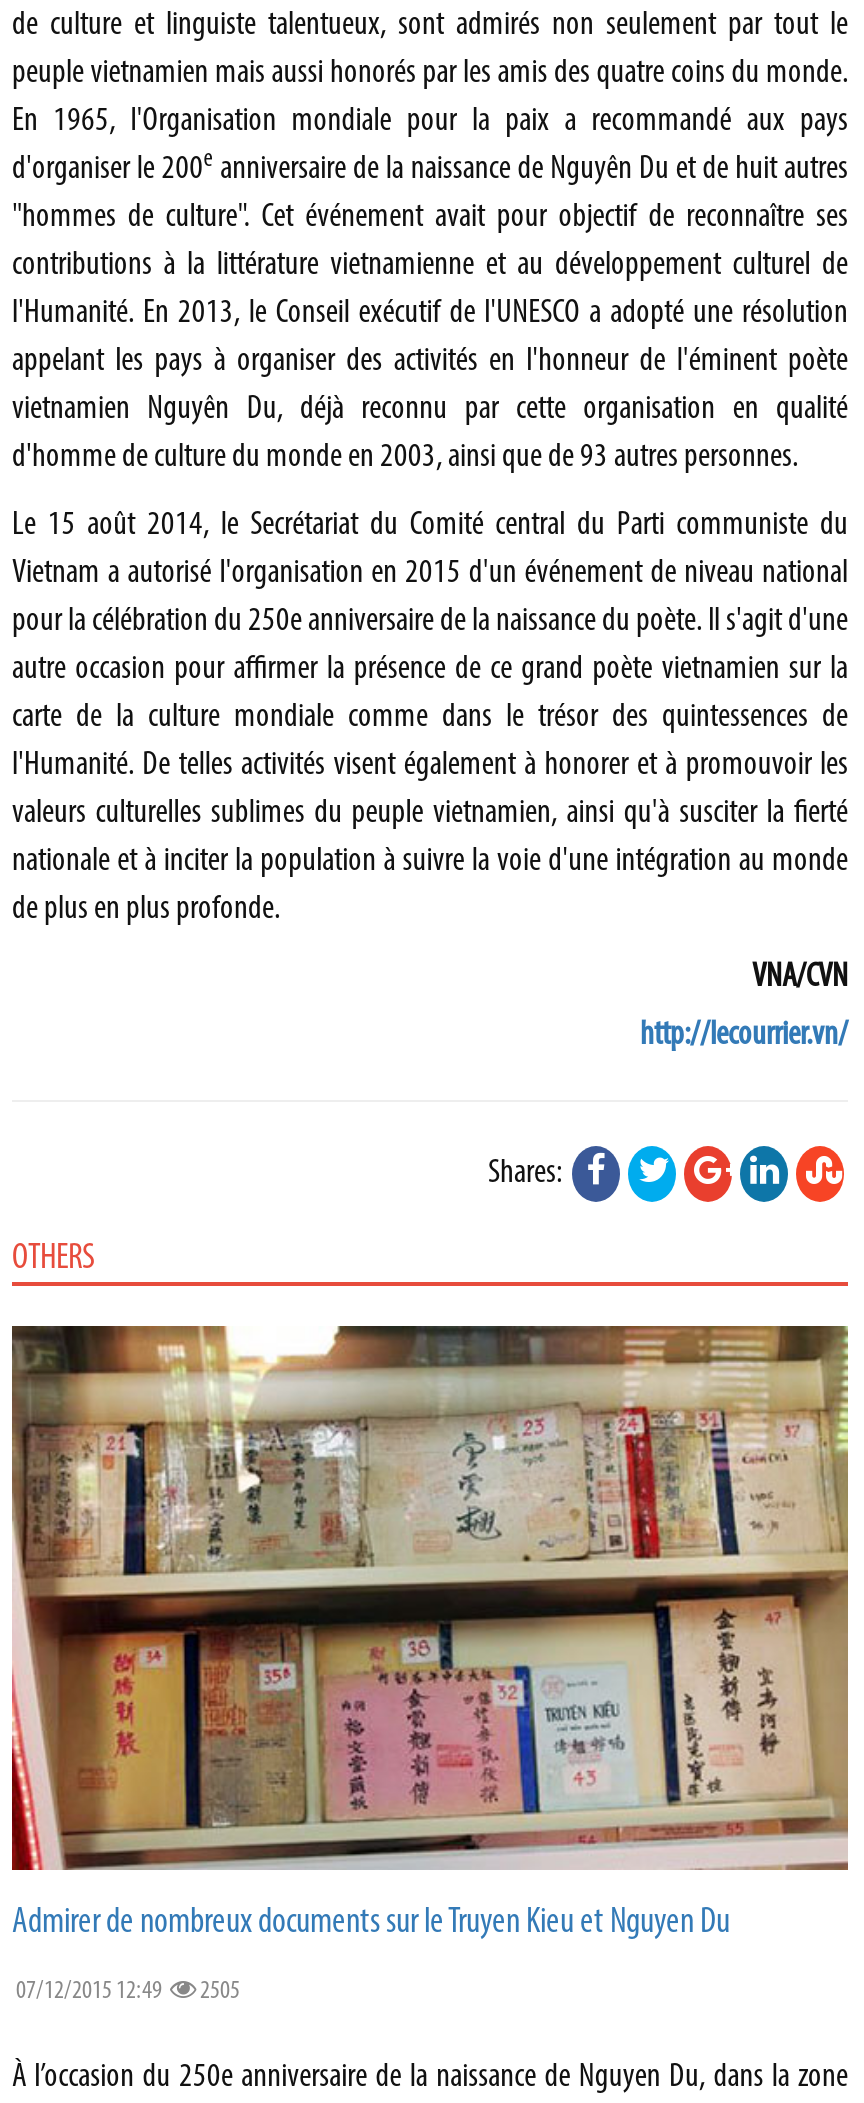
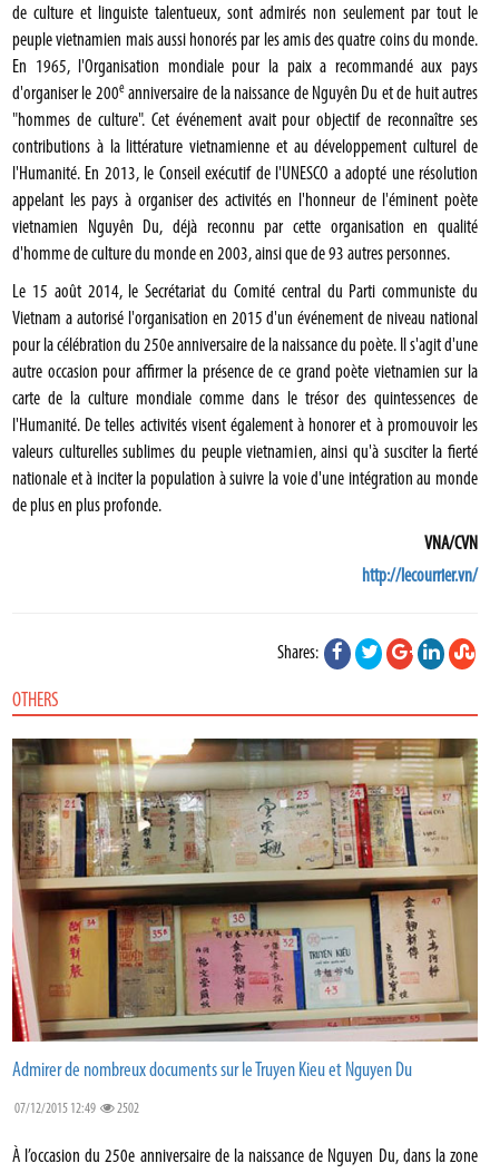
[16,1978,240,2004] 07/12/2015 12:49 2505 -> [14,1102,139,1116] 07/12/2015 12:49 2502

